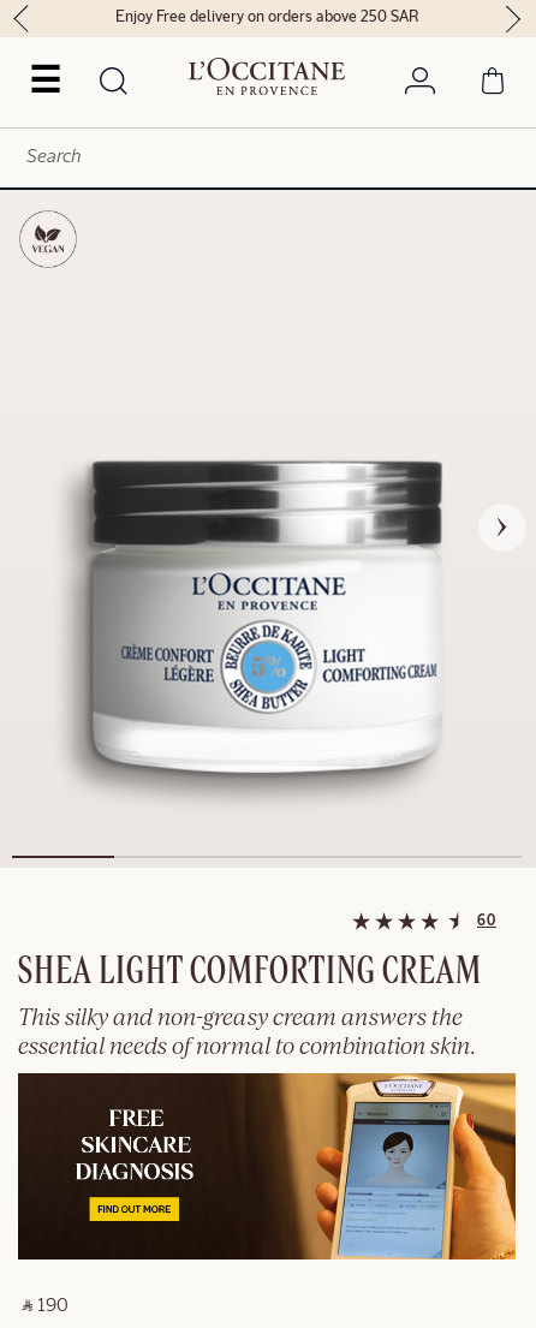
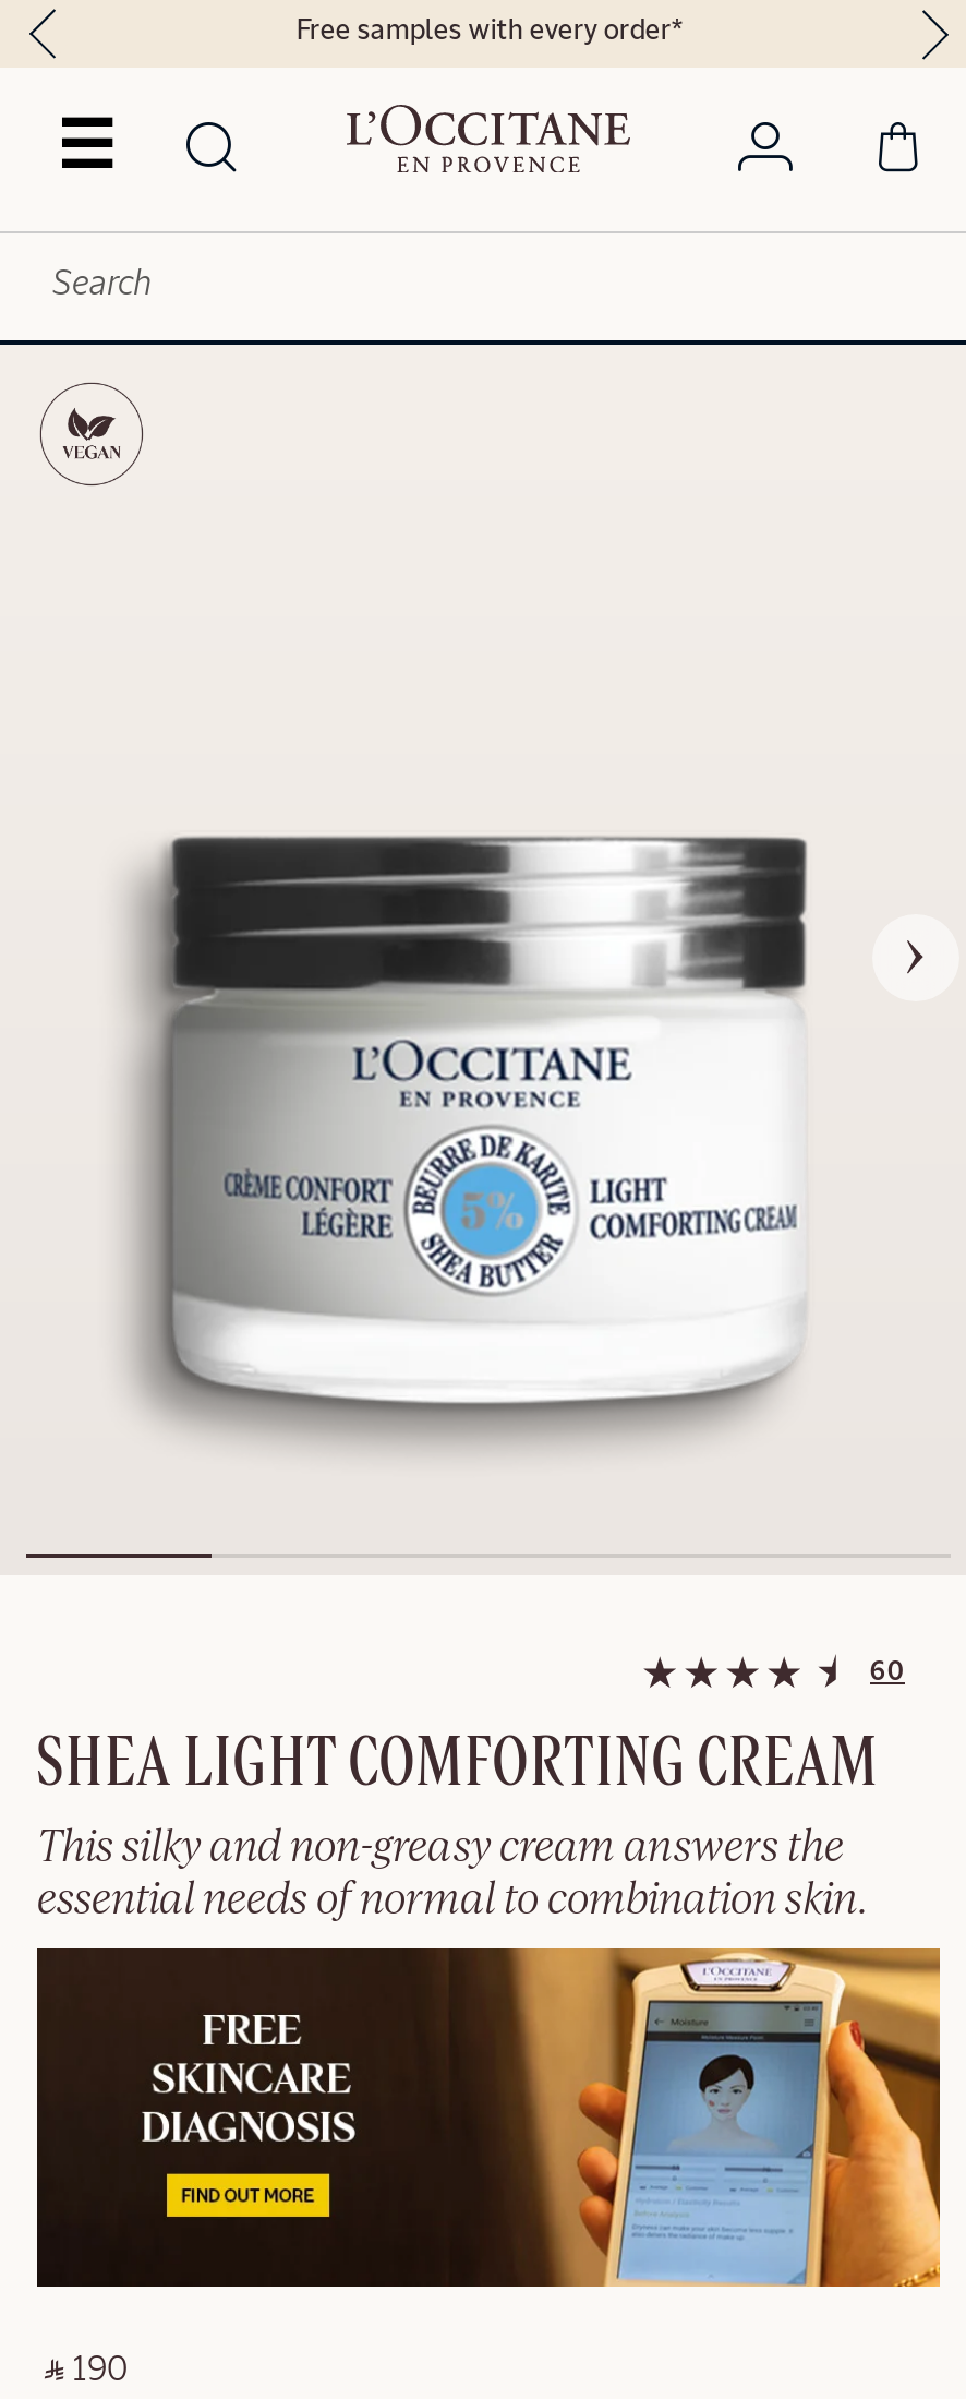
[115,10,419,26] Enjoy Free delivery on orders above 250 SAR -> [296,18,682,47] Free samples with every order*

